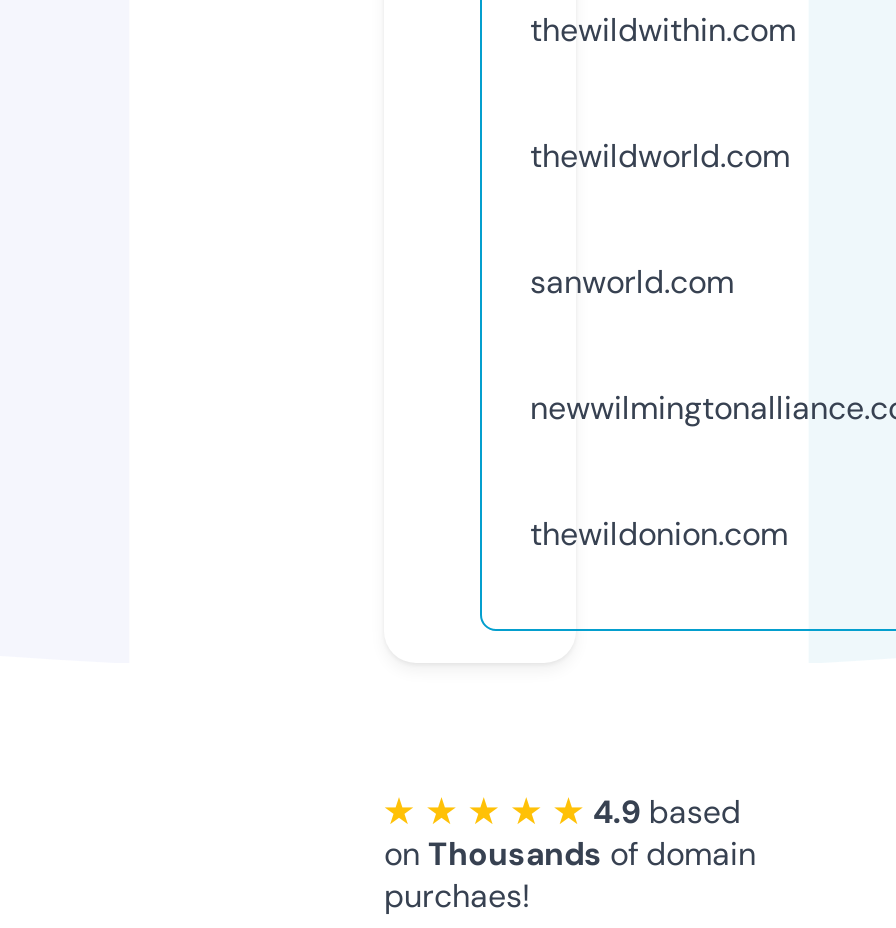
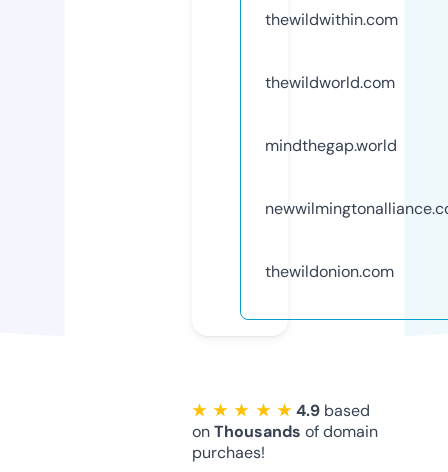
[530,261,734,303] sanworld.com -> [265,135,397,156] mindthegap.world

